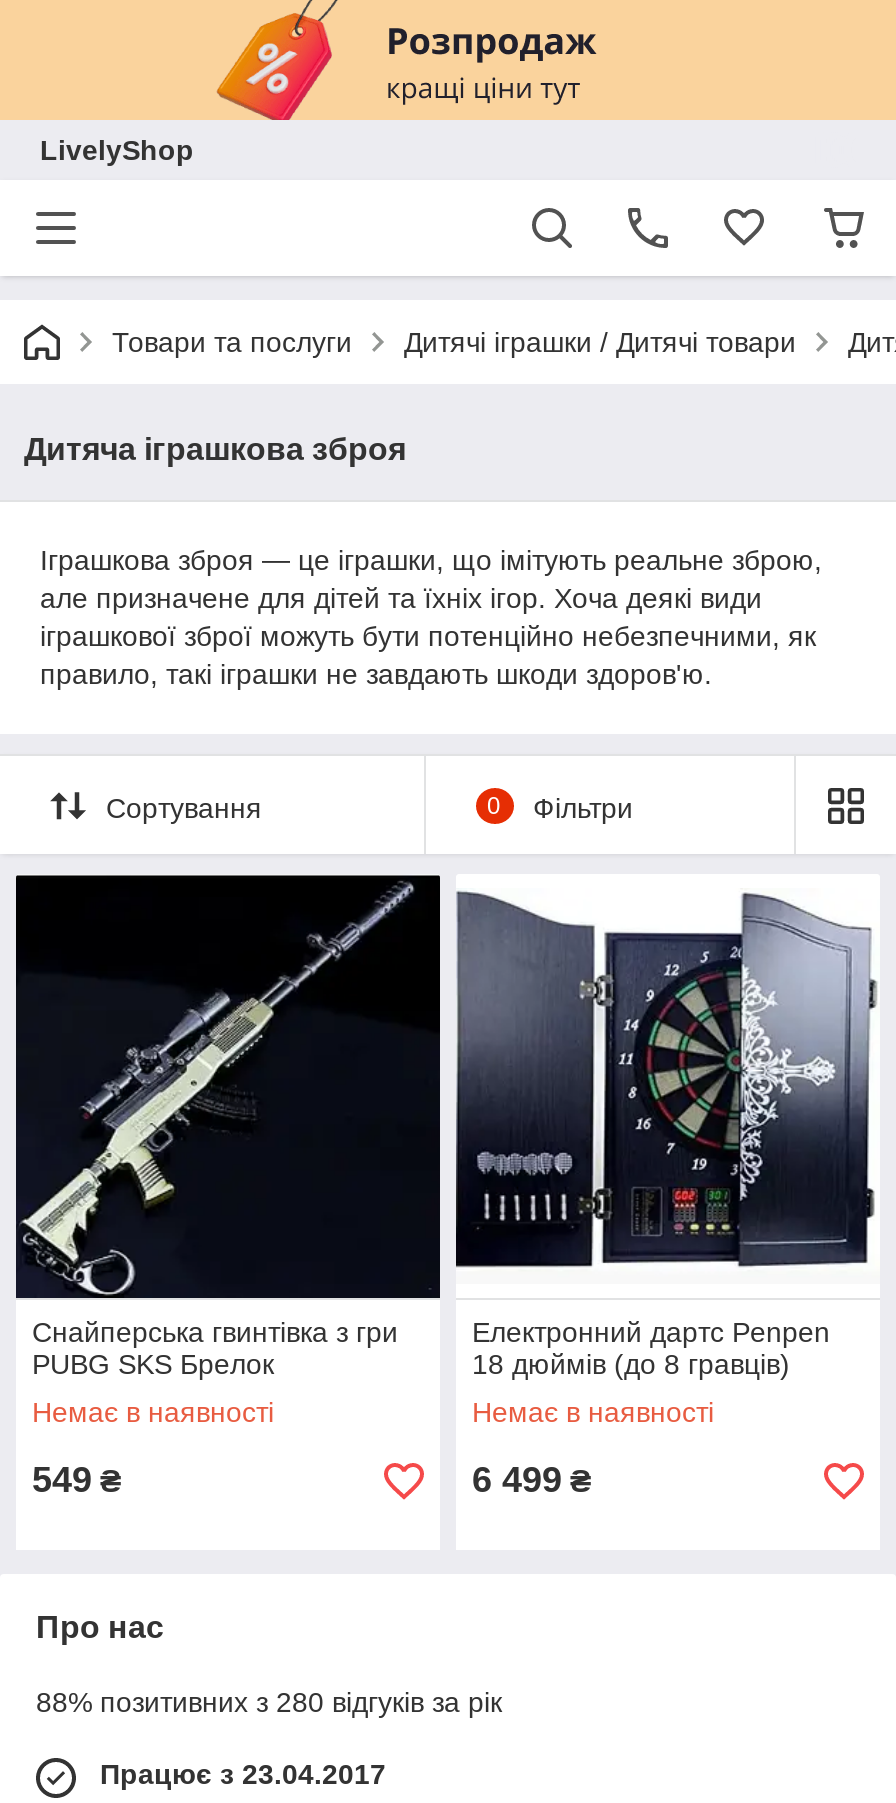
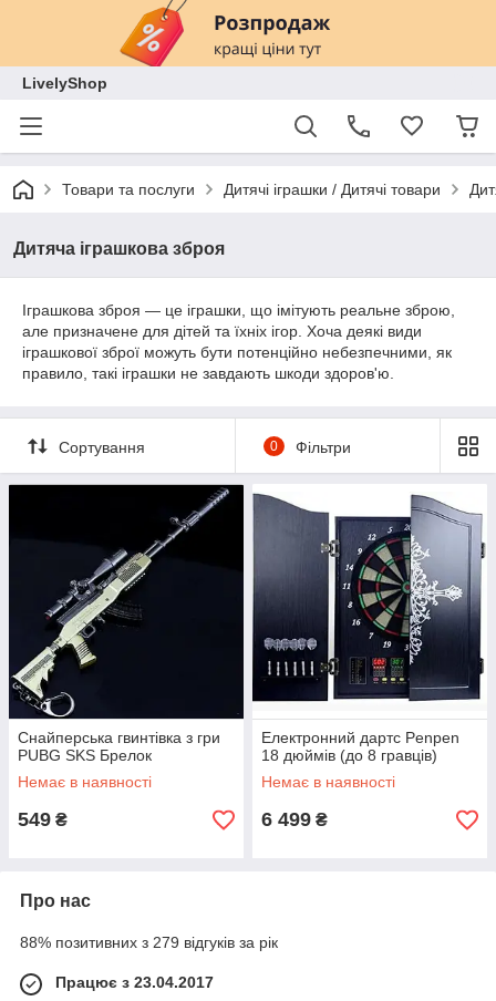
[36,1686,502,1718] 88% позитивних з 280 відгуків за рік -> [20,933,278,951] 88% позитивних з 279 відгуків за рік

